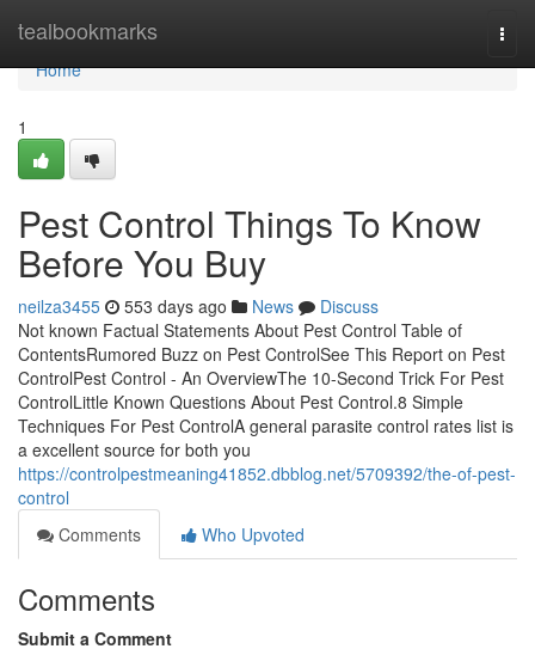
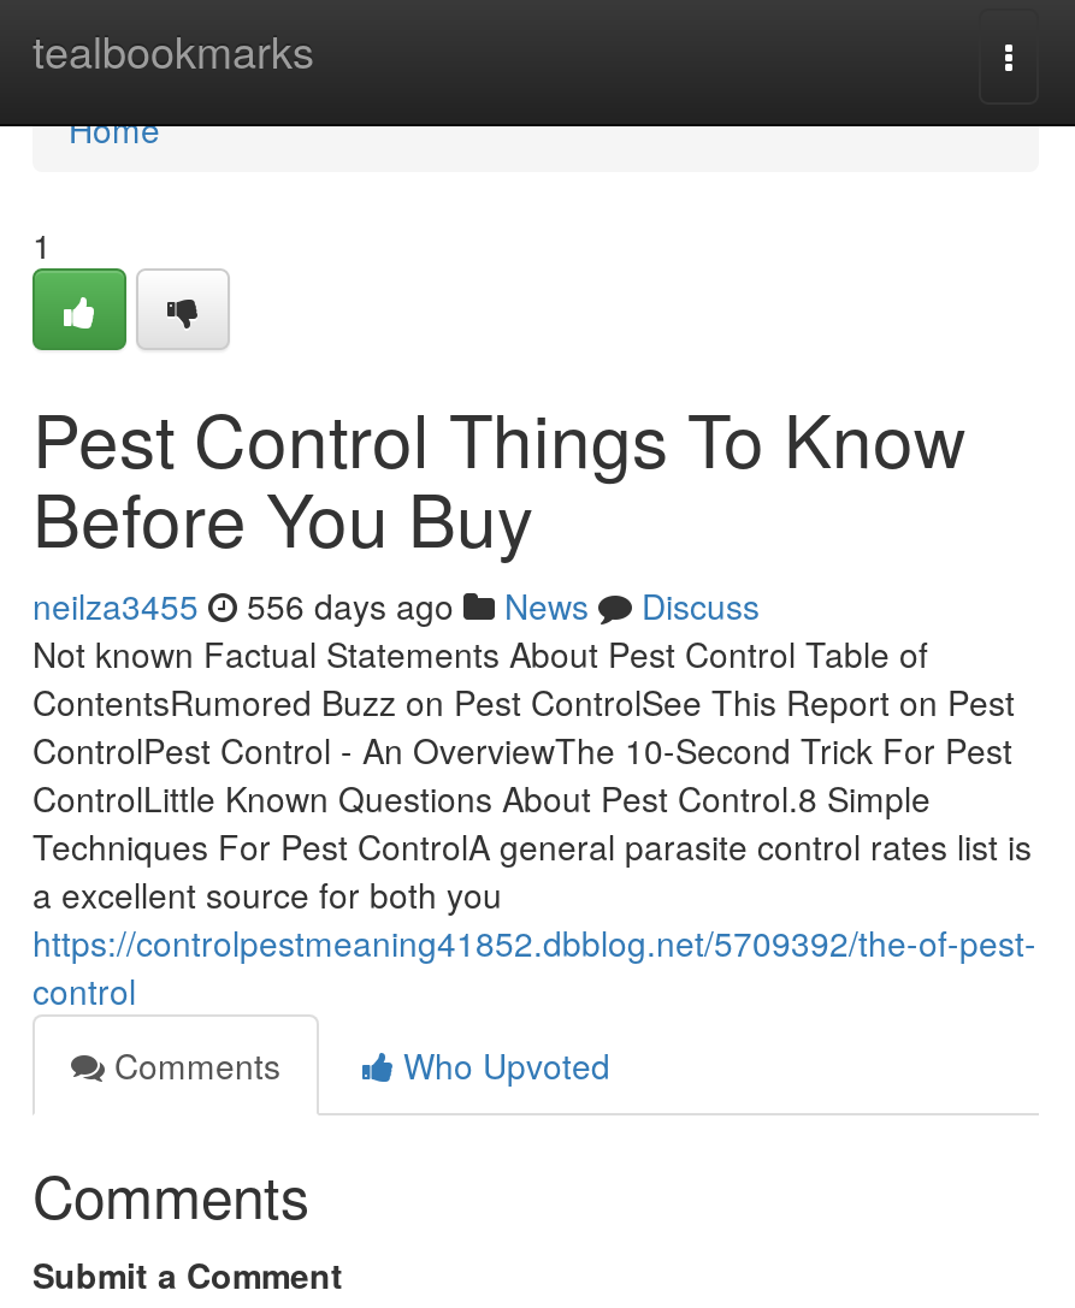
[18,294,379,318] neilza3455 553 days ago News Discuss -> [33,581,760,629] neilza3455 556 days ago News Discuss

